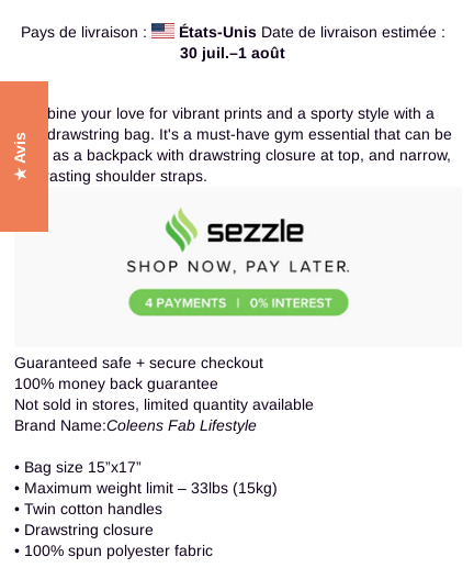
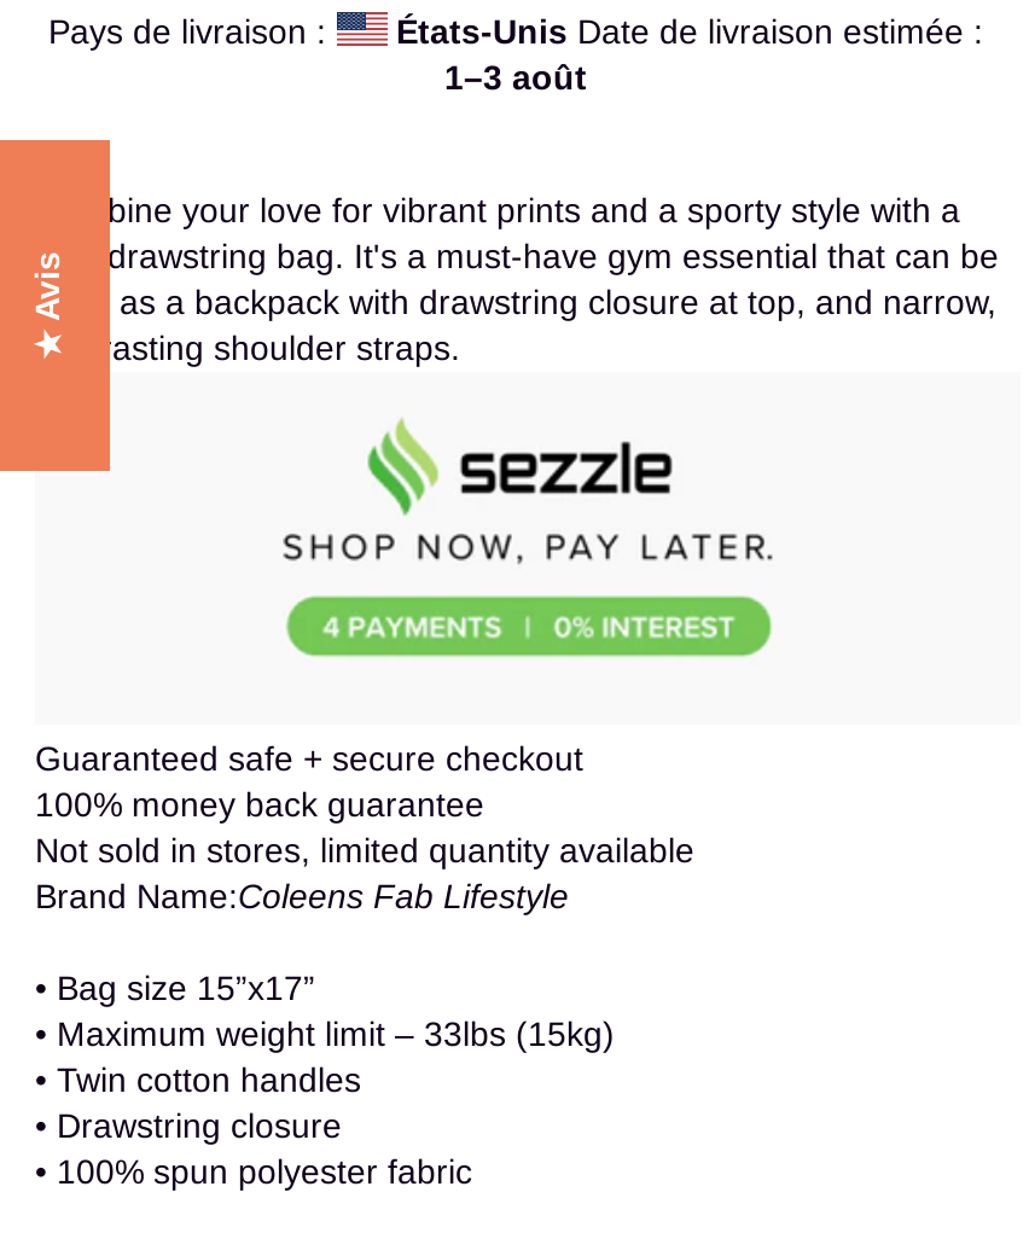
[180,44,285,61] 30 juil.–1 août -> [444,57,587,96] 1–3 août

